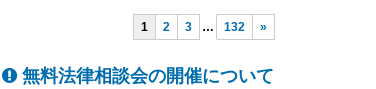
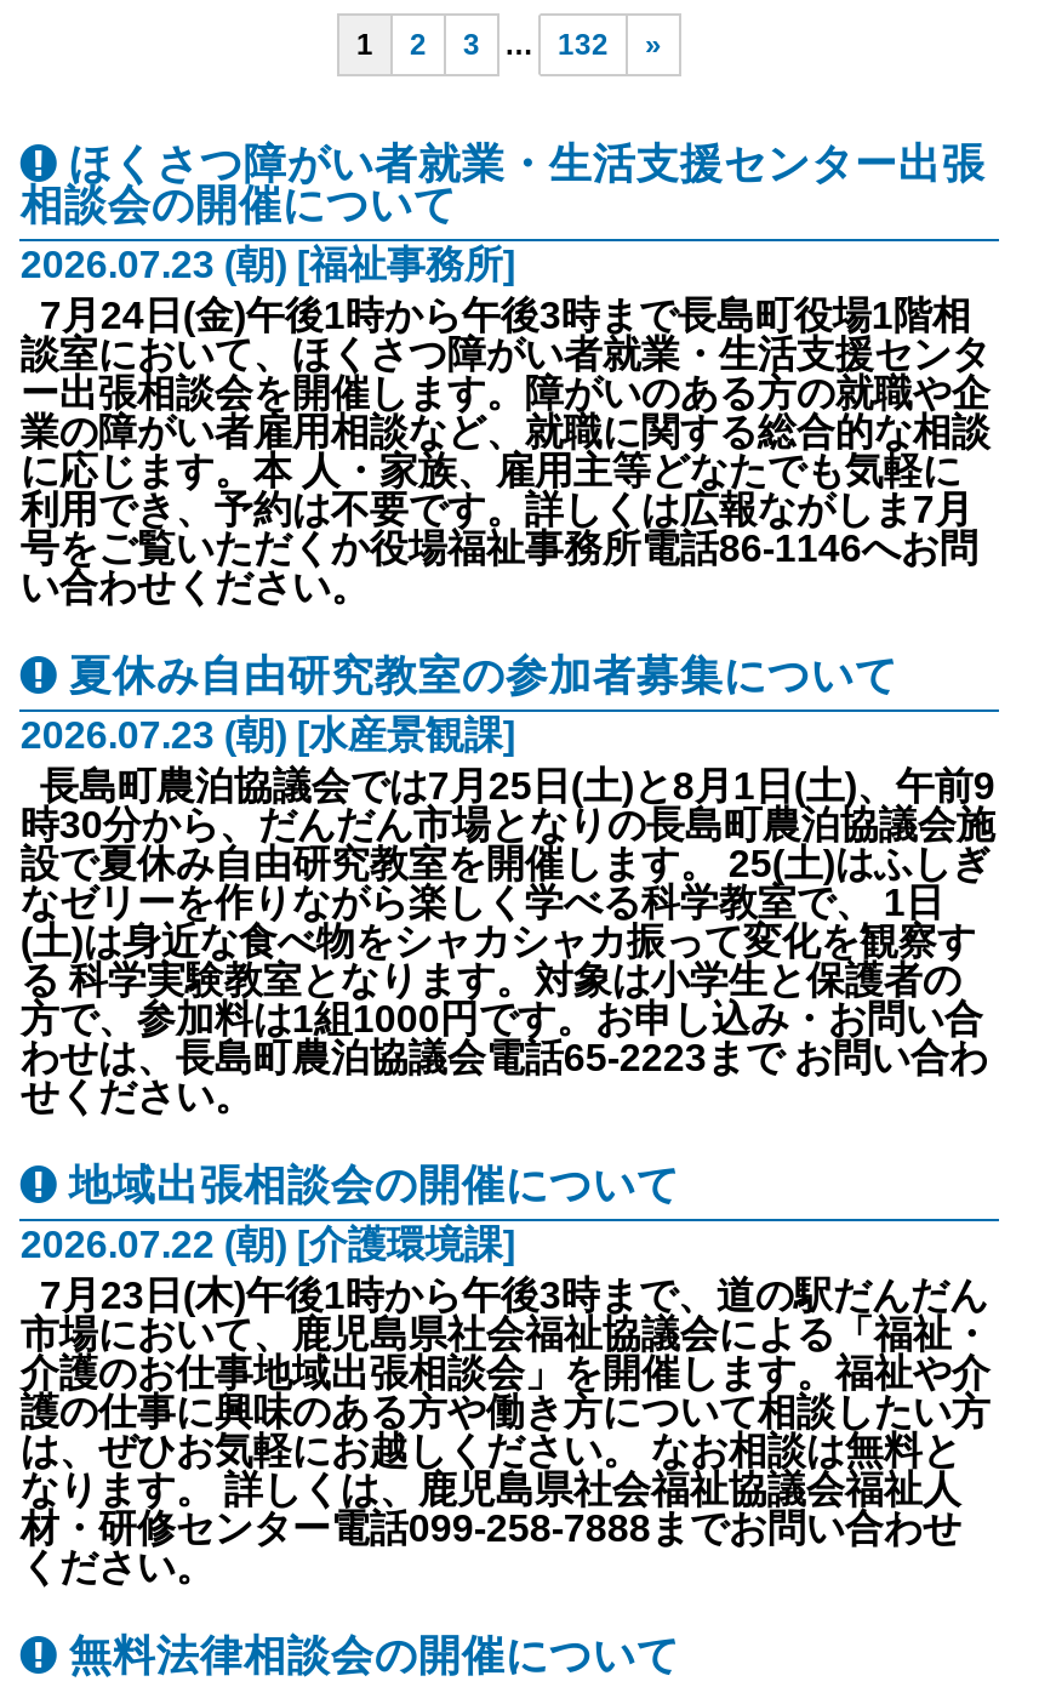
none -> [20,138,995,1586] ほくさつ障がい者就業・生活支援センター出張 | 相談会の開催について | 2026.07.23 (朝) [福祉事務所] | 7月24日(金)午後1時から午後3時まで長島町役場1階相 | 談室において、ほくさつ障がい者就業・生活支援センタ | ー出張相談会を開催します。障がいのある方の就職や企 | 業の障がい者雇用相談など、就職に関する総合的な相談 | に応じます。本 人・家族、雇用主等どなたでも気軽に | 利用でき、予約は不要です。詳しくは広報ながしま7月 | 号をご覧いただくか役場福祉事務所電話86-1146へお問 | い合わせください。 | 夏休み自由研究教室の参加者募集について | 2026.07.23 (朝) [水産景観課] | 長島町農泊協議会では7月25日(土)と8月1日(土)、午前9 | 時30分から、だんだん市場となりの長島町農泊協議会施 | 設で夏休み自由研究教室を開催します。 25(土)はふしぎ | なゼリーを作りながら楽しく学べる科学教室で、 1日 | (土)は身近な食べ物をシャカシャカ振って変化を観察す | る 科学実験教室となります。対象は小学生と保護者の | 方で、参加料は1組1000円です。お申し込み・お問い合 | わせは、長島町農泊協議会電話65-2223まで お問い合わ | せください。 | 地域出張相談会の開催について | 2026.07.22 (朝) [介護環境課] | 7月23日(木)午後1時から午後3時まで、道の駅だんだん | 市場において、鹿児島県社会福祉協議会による「福祉・ | 介護のお仕事地域出張相談会」を開催します。福祉や介 | 護の仕事に興味のある方や働き方について相談したい方 | は、ぜひお気軽にお越しください。 なお相談は無料と | なります。 詳しくは、鹿児島県社会福祉協議会福祉人 | 材・研修センター電話099-258-7888までお問い合わせ | ください。

